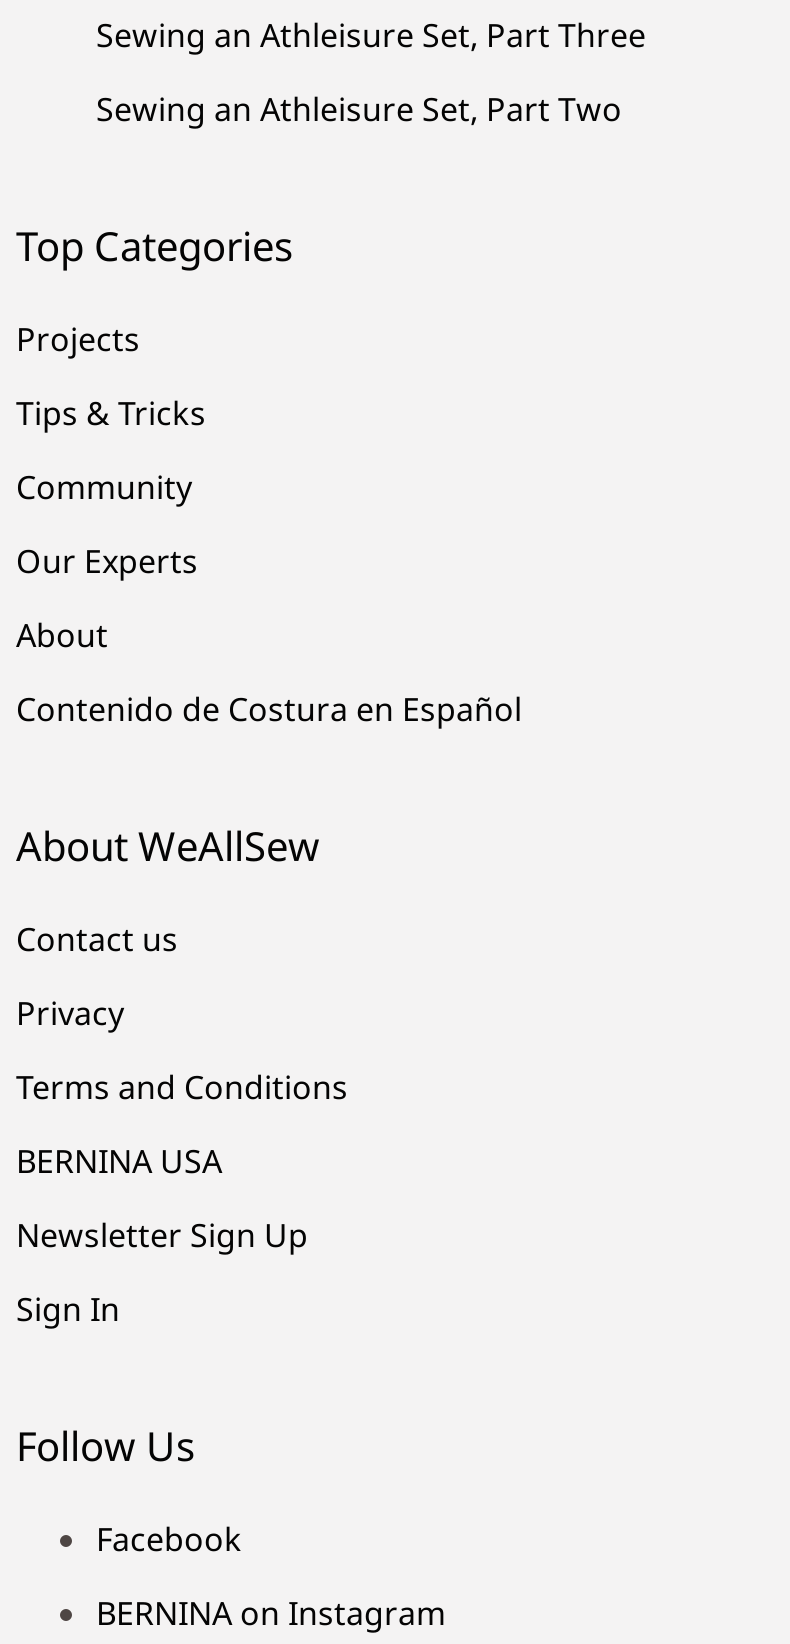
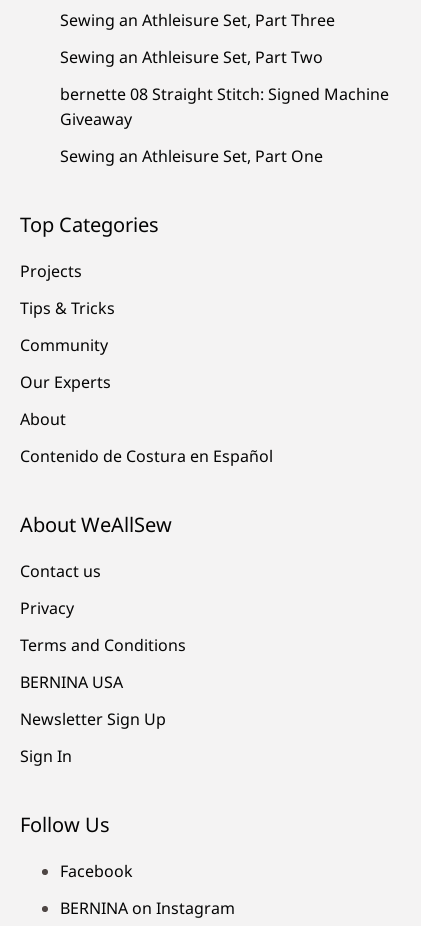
none -> [60,83,389,167] bernette 08 Straight Stitch: Signed Machine | Giveaway | Sewing an Athleisure Set, Part One

